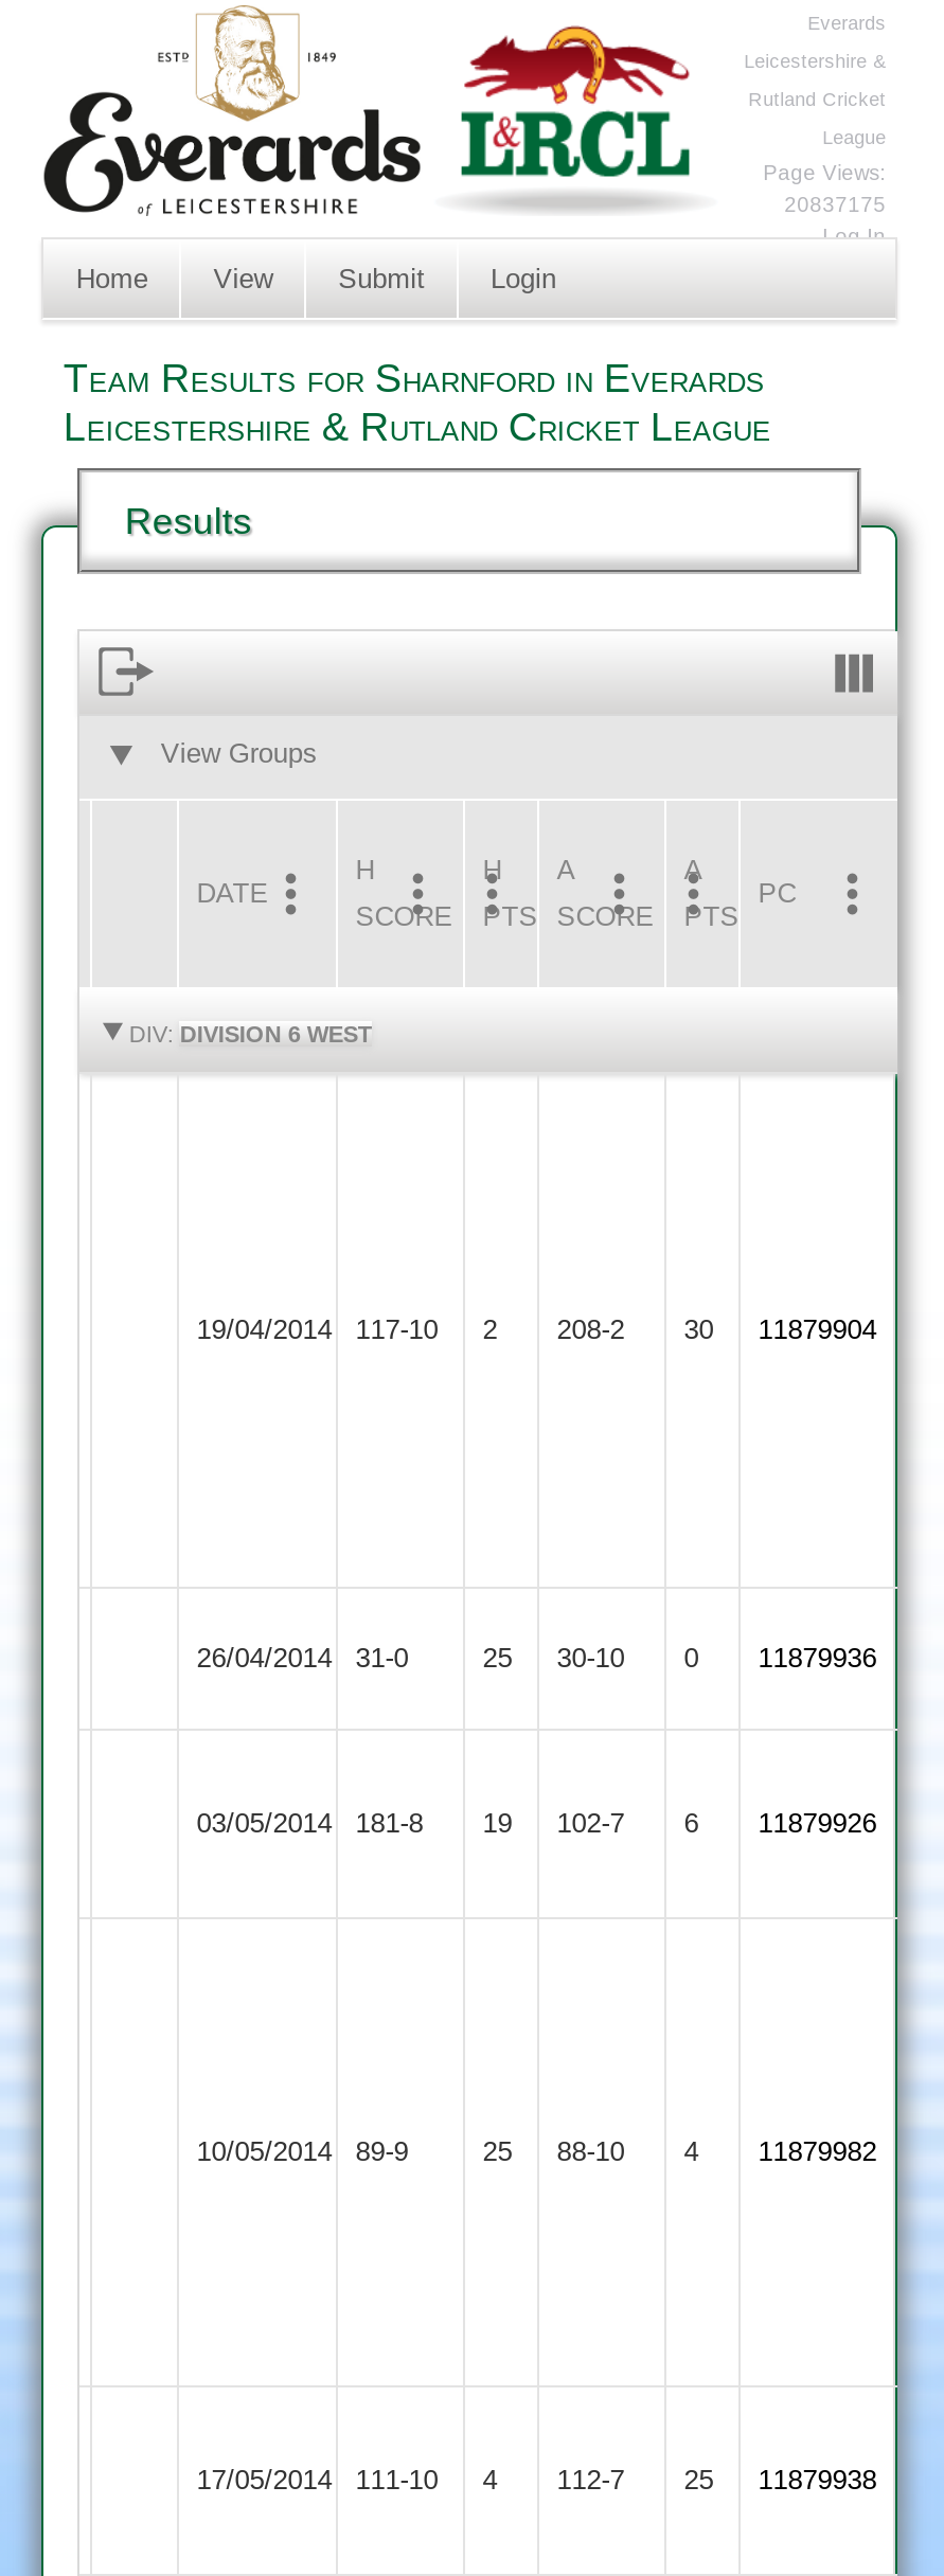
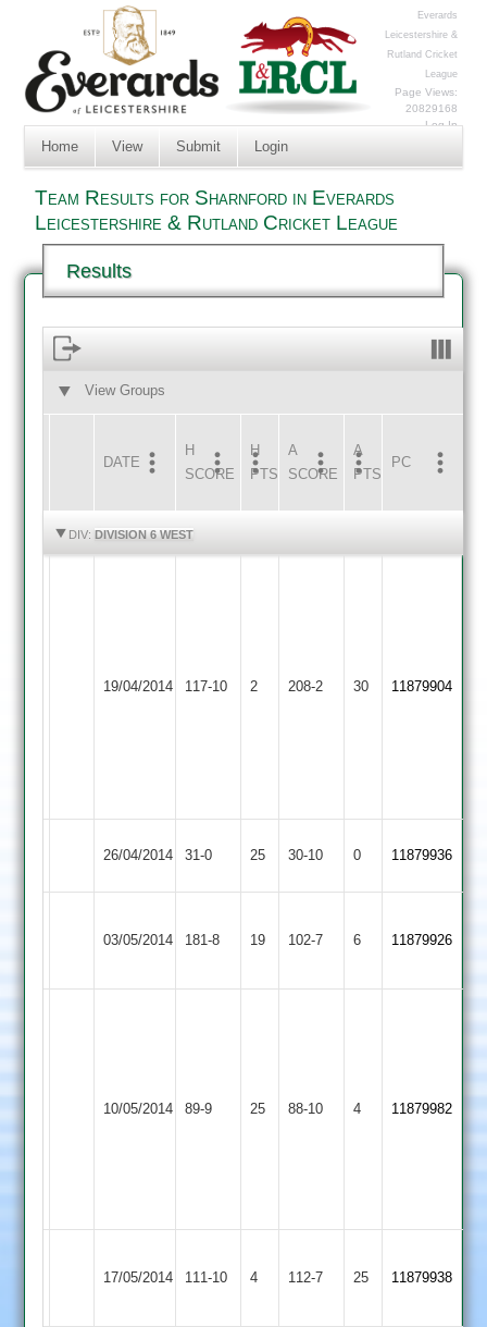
[784,193,886,216] 20837175 -> [405,102,457,114] 20829168

